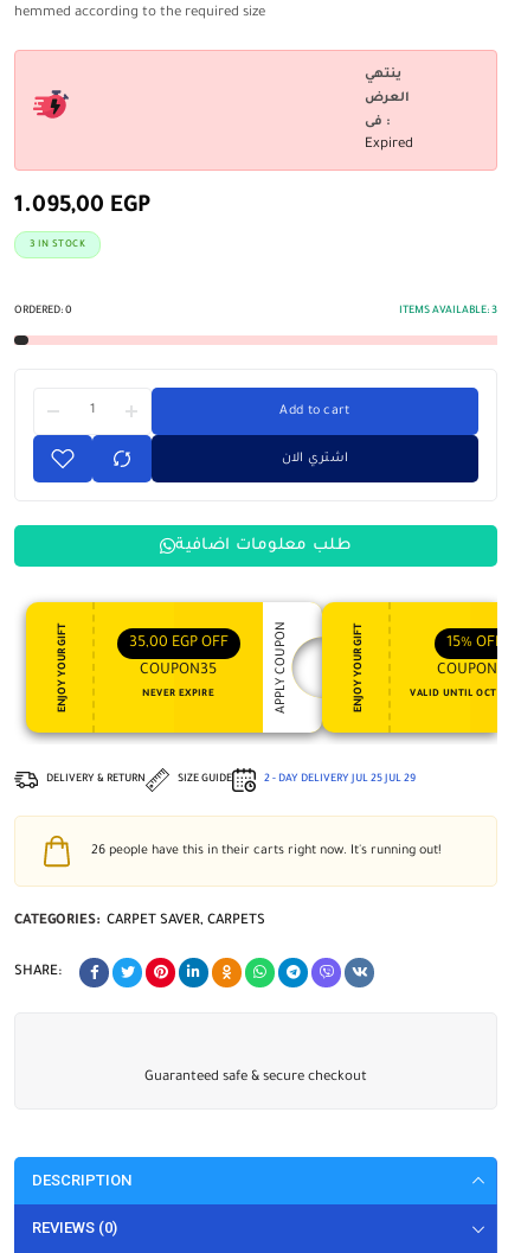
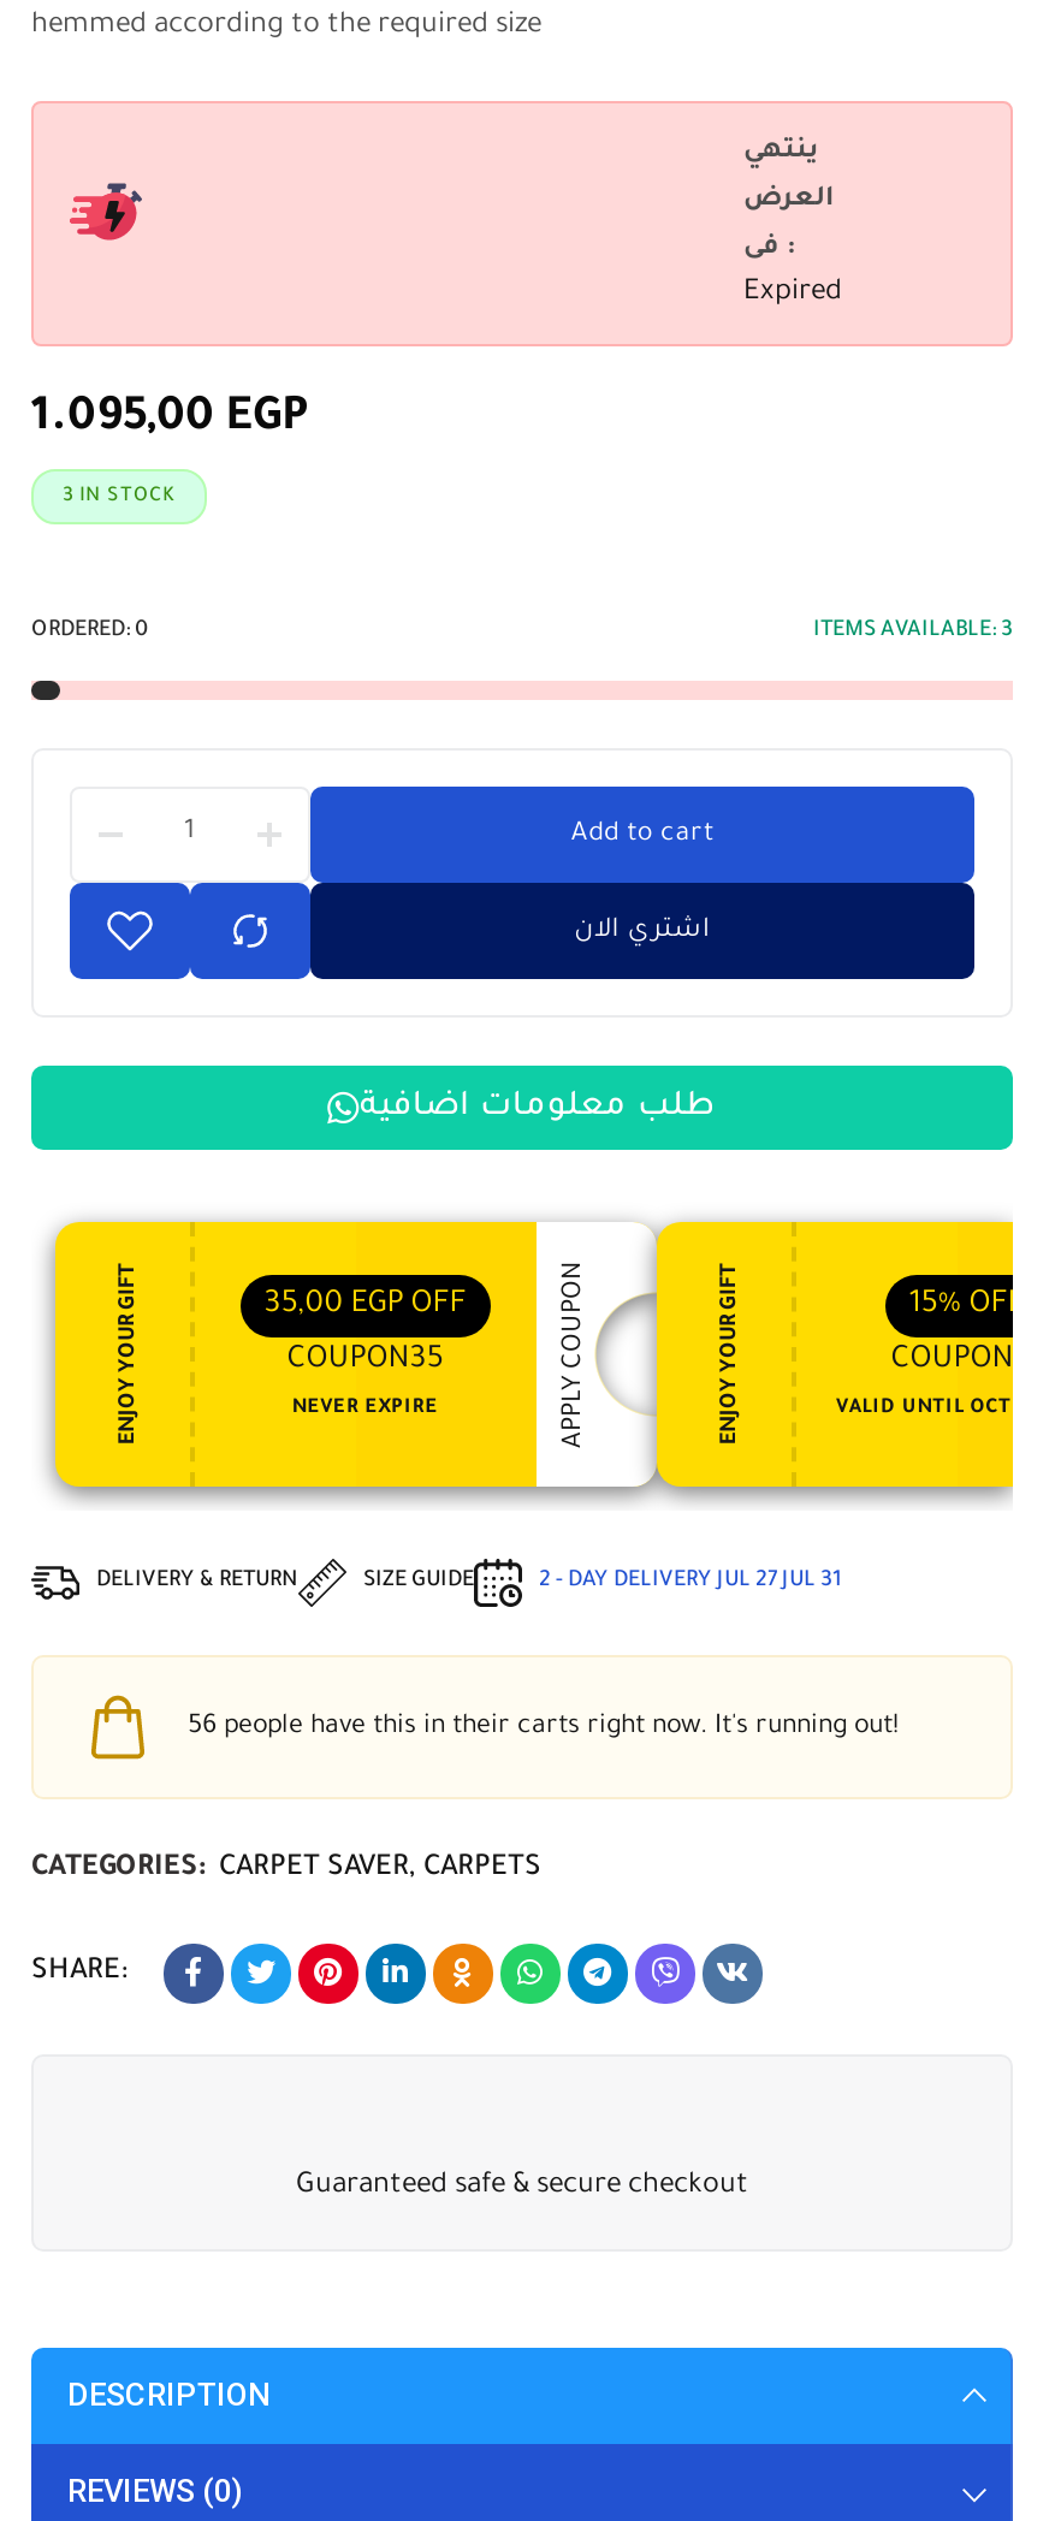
[264,774,416,786] 2 - DAY DELIVERY JUL 25 JUL 29 -> [539,1570,842,1594] 2 - DAY DELIVERY JUL 27 JUL 31
[91,844,442,858] 26 people have this in their carts right now. It's running out! -> [188,1712,900,1741] 56 people have this in their carts right now. It's running out!

